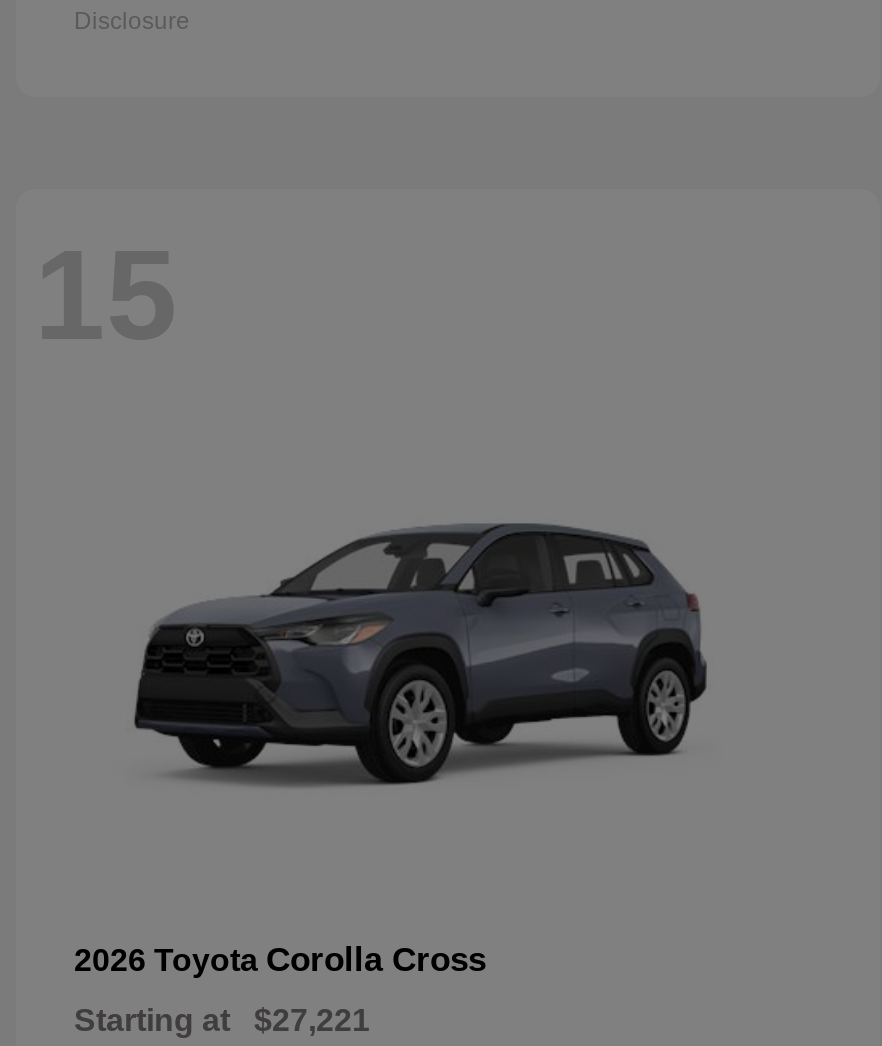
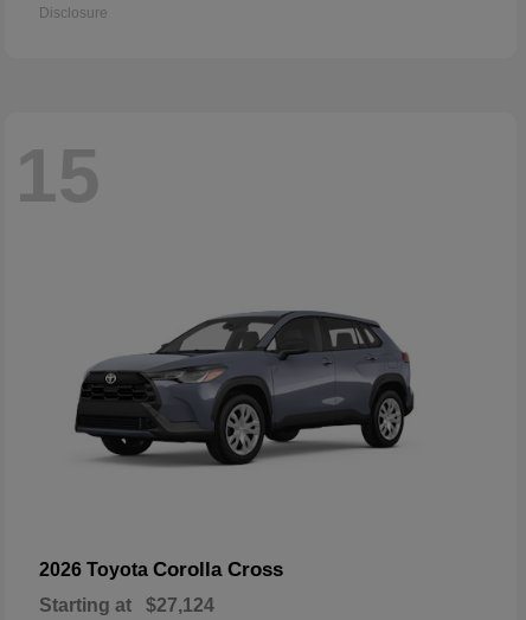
[74,1004,370,1038] Starting at $27,221 -> [39,595,214,615] Starting at $27,124

